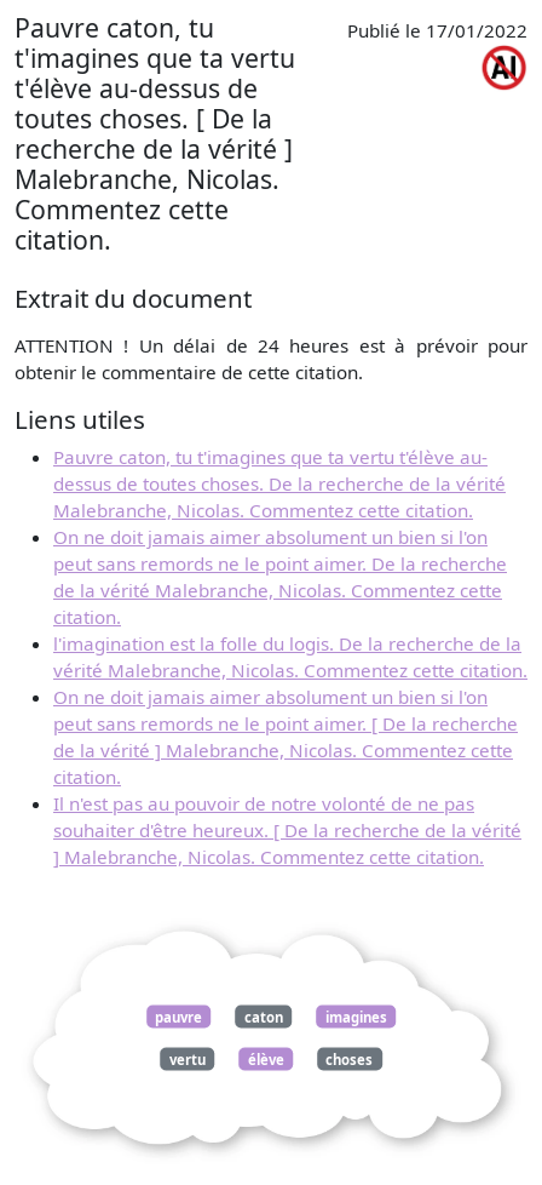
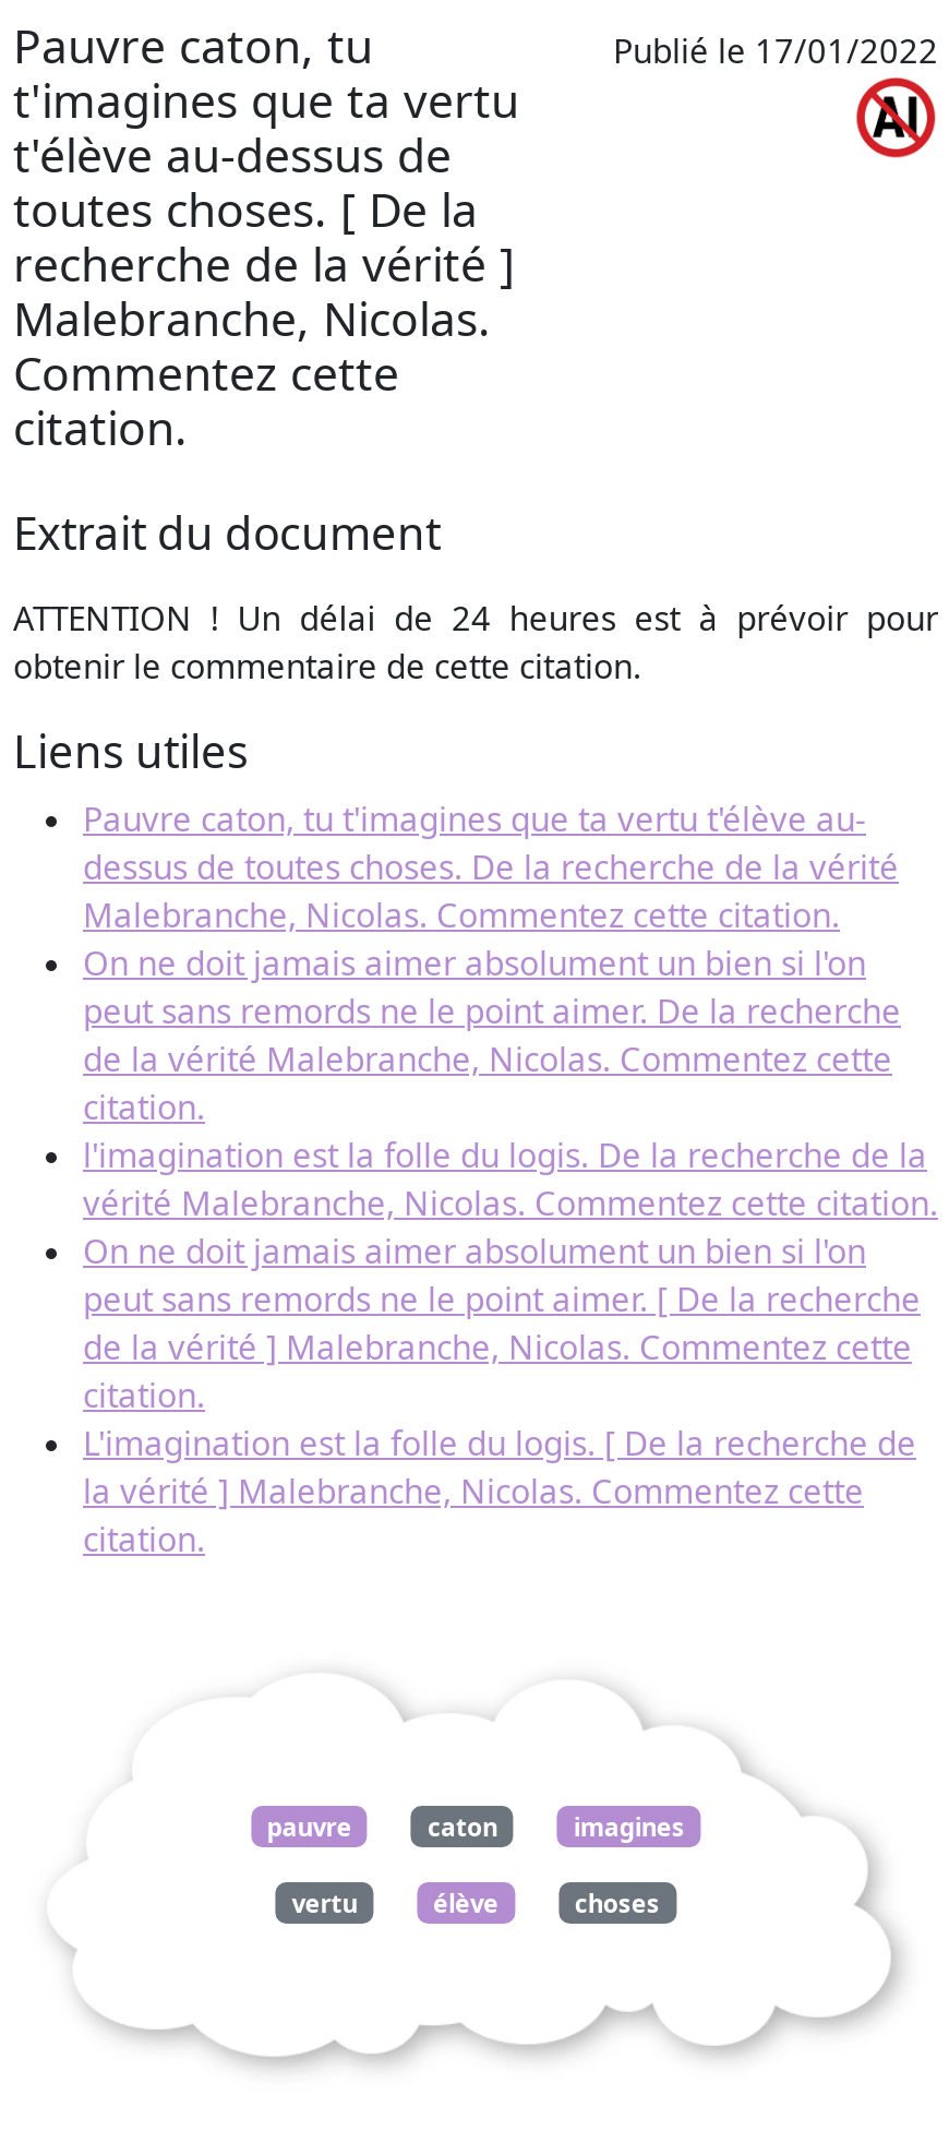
[53,791,521,869] Il n'est pas au pouvoir de notre volonté de ne pas | souhaiter d'être heureux. [ De la recherche de la vérité | ] Malebranche, Nicolas. Commentez cette citation. -> [83,1420,916,1560] L'imagination est la folle du logis. [ De la recherche de | la vérité ] Malebranche, Nicolas. Commentez cette | citation.

